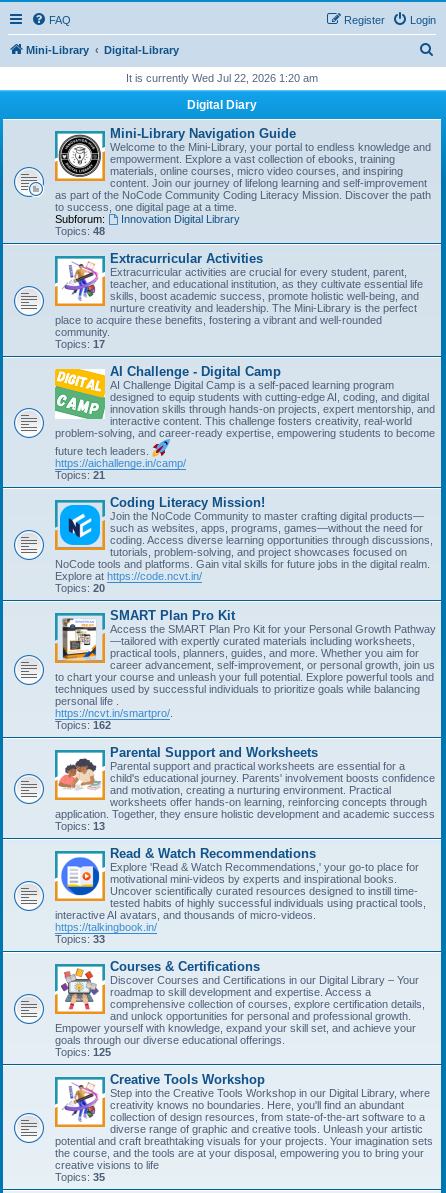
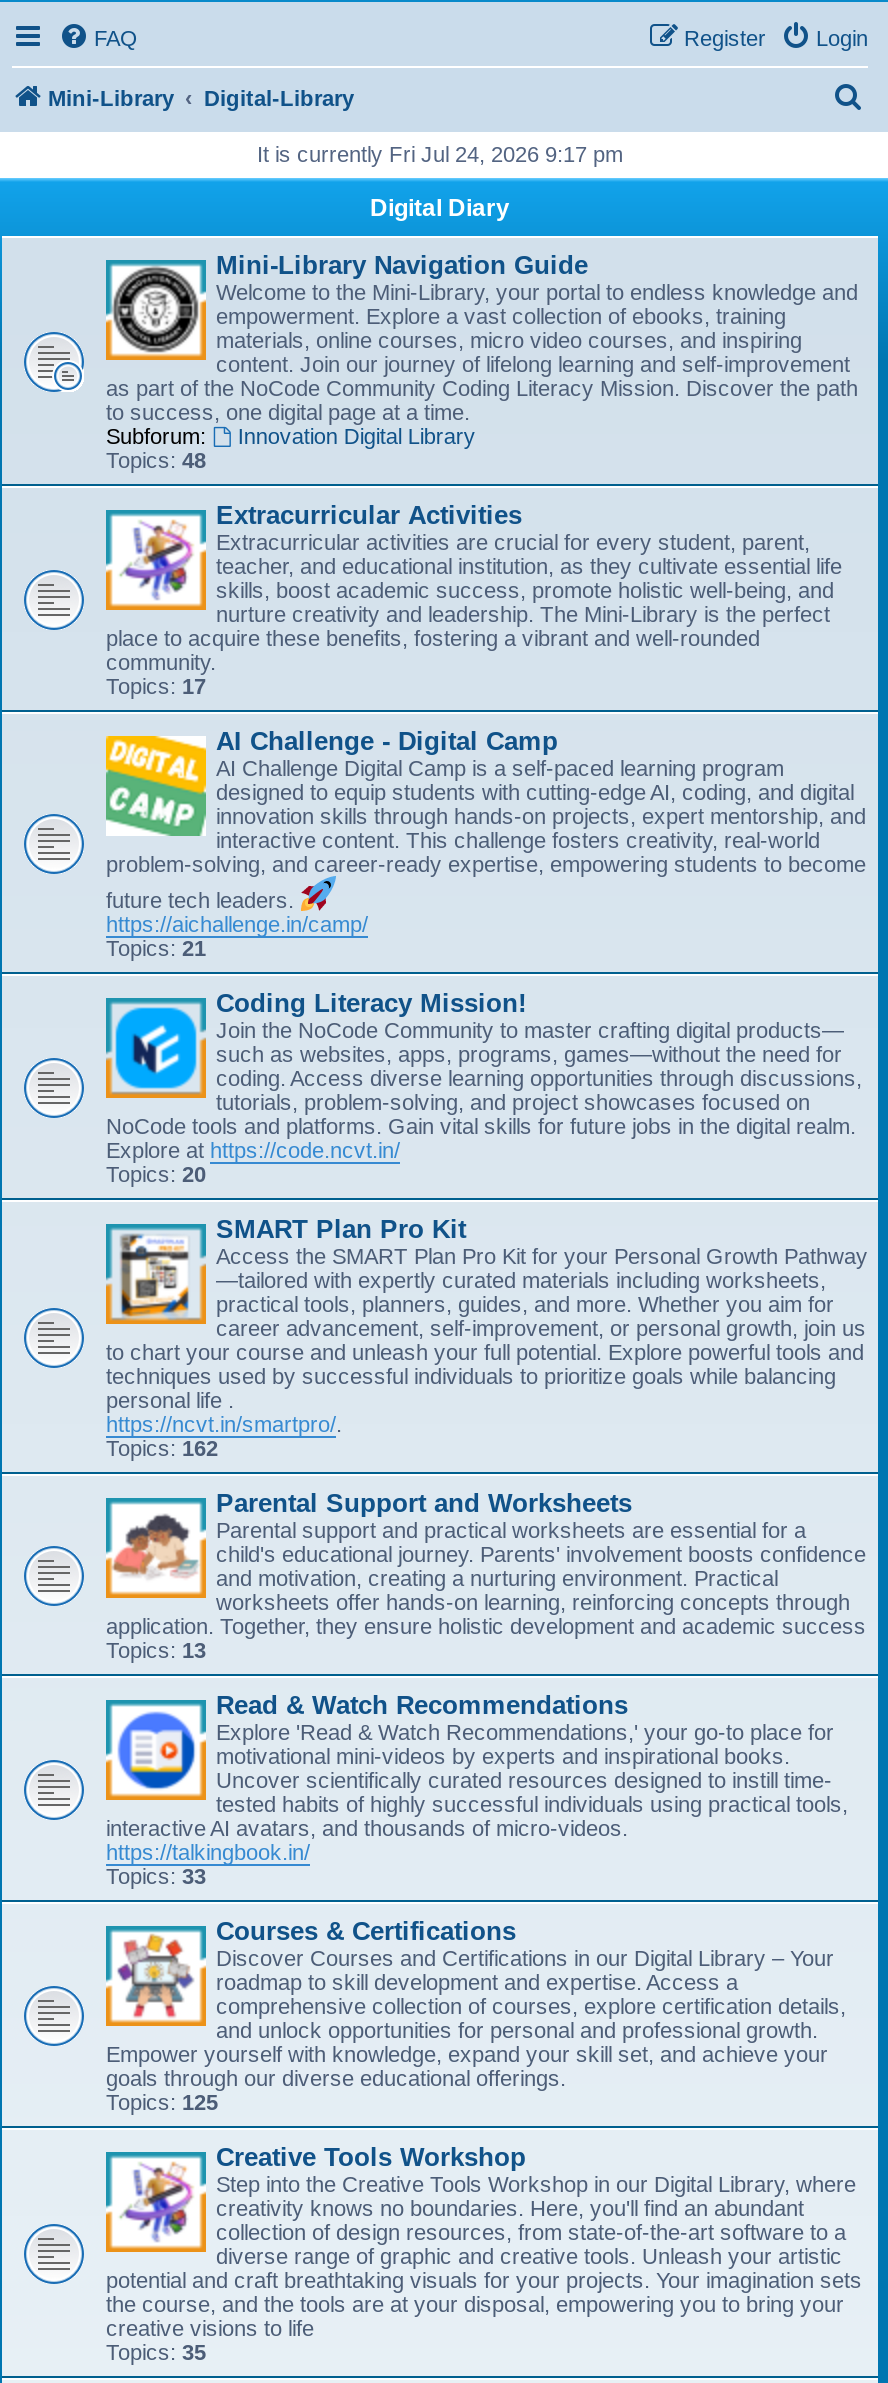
[126,72,318,84] It is currently Wed Jul 22, 2026 1:20 am -> [257,142,623,166] It is currently Fri Jul 24, 2026 9:17 pm

